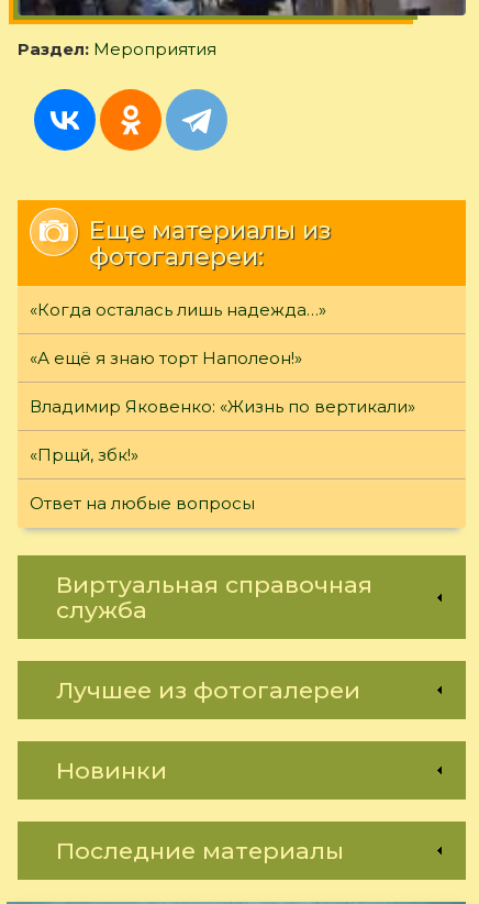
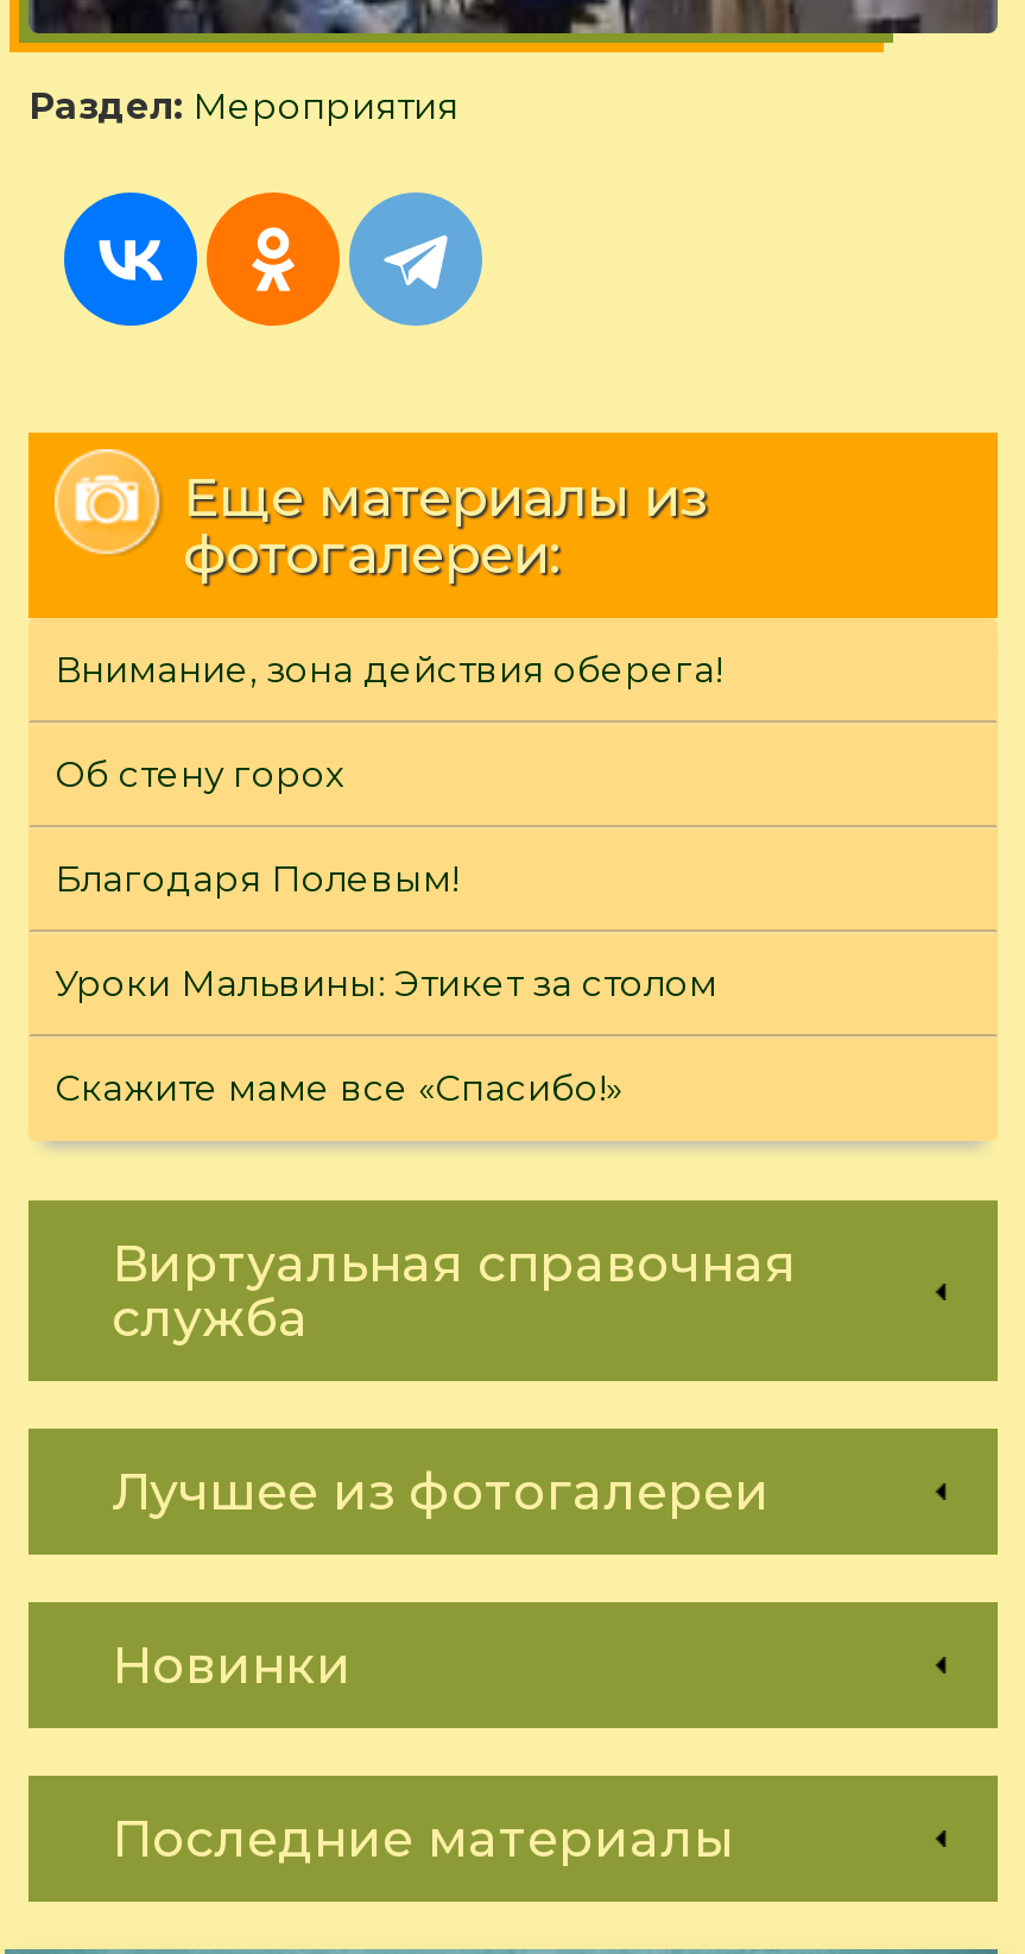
[30,299,326,320] «Когда осталась лишь надежда…» -> [55,646,722,691] Внимание, зона действия оберега!
[30,347,302,368] «А ещё я знаю торт Наполеон!» -> [55,750,344,795] Об стену горох
[30,395,415,416] Владимир Яковенко: «Жизнь по вертикали» -> [55,855,458,900] Благодаря Полевым!
[30,444,138,465] «Прщй, збк!» -> [55,959,717,1005] Уроки Мальвины: Этикет за столом
[30,492,255,513] Ответ на любые вопросы -> [55,1064,622,1109] Скажите маме все «Спасибо!»

